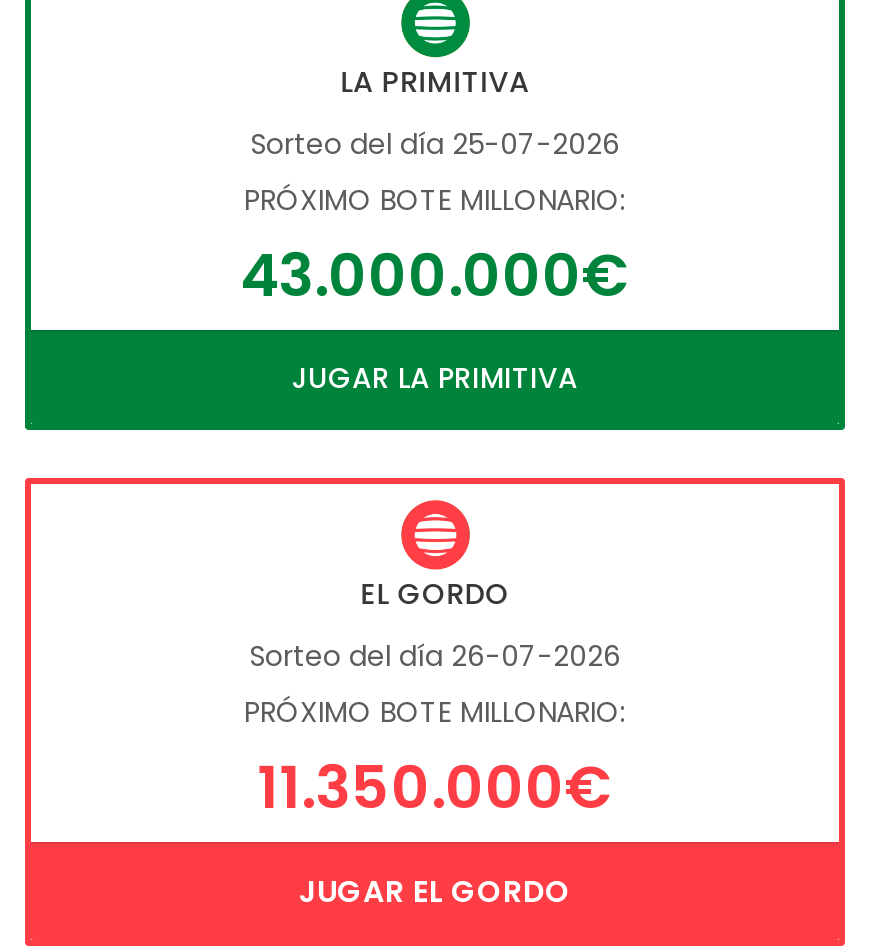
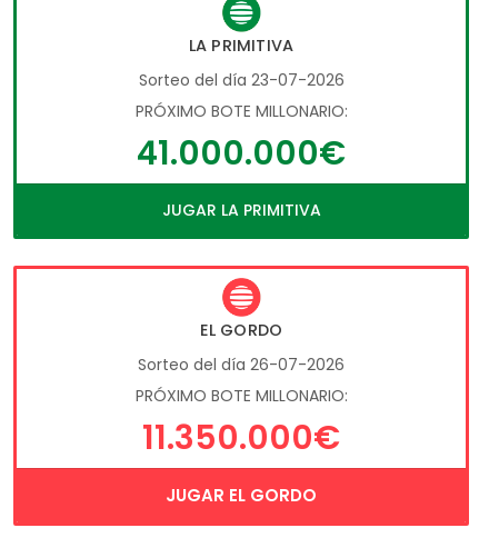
[250,124,620,164] Sorteo del día 25-07-2026 -> [138,69,344,91] Sorteo del día 23-07-2026
[240,234,630,316] 43.000.000€ -> [137,130,346,176] 41.000.000€

